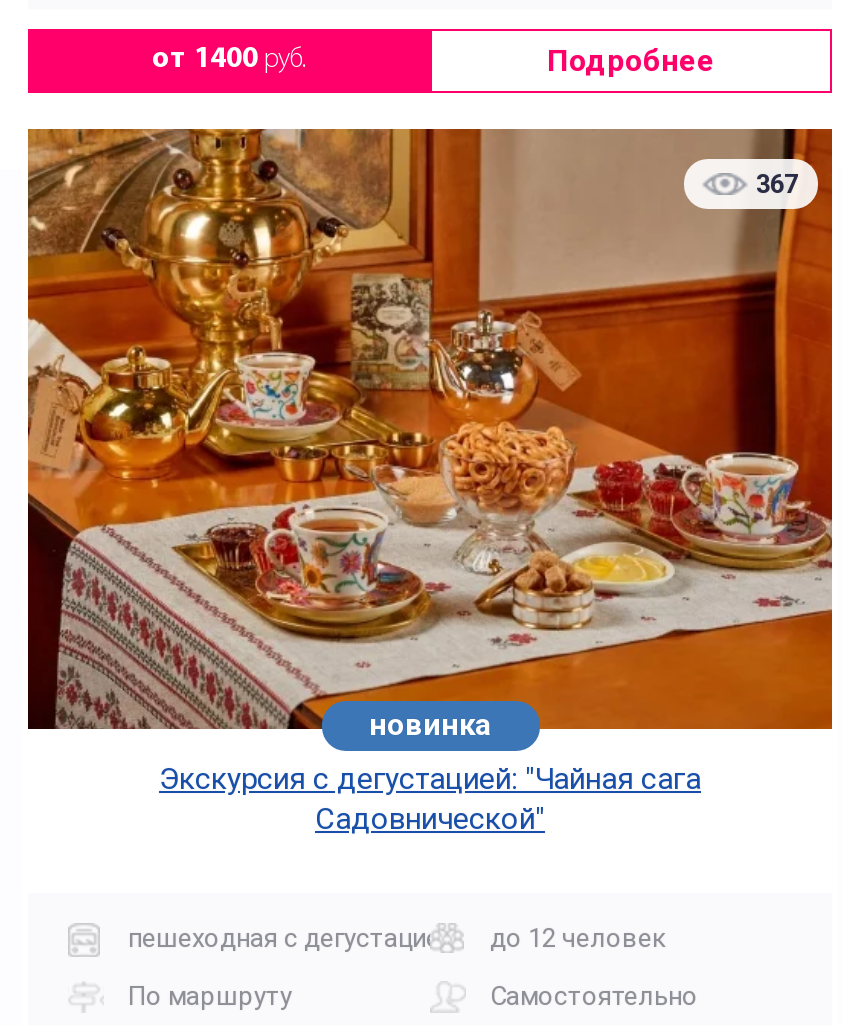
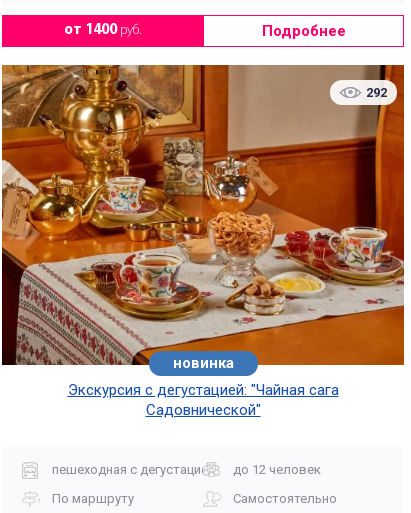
[756,169,798,199] 367 -> [366,85,387,100] 292

